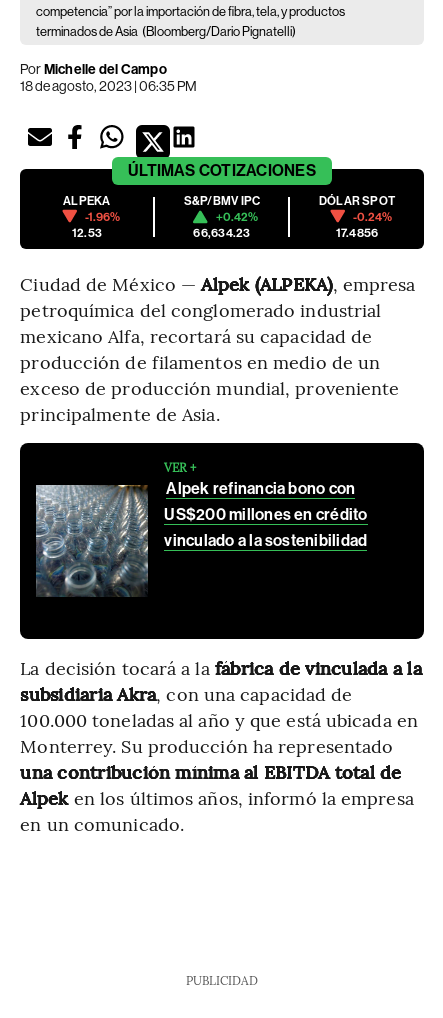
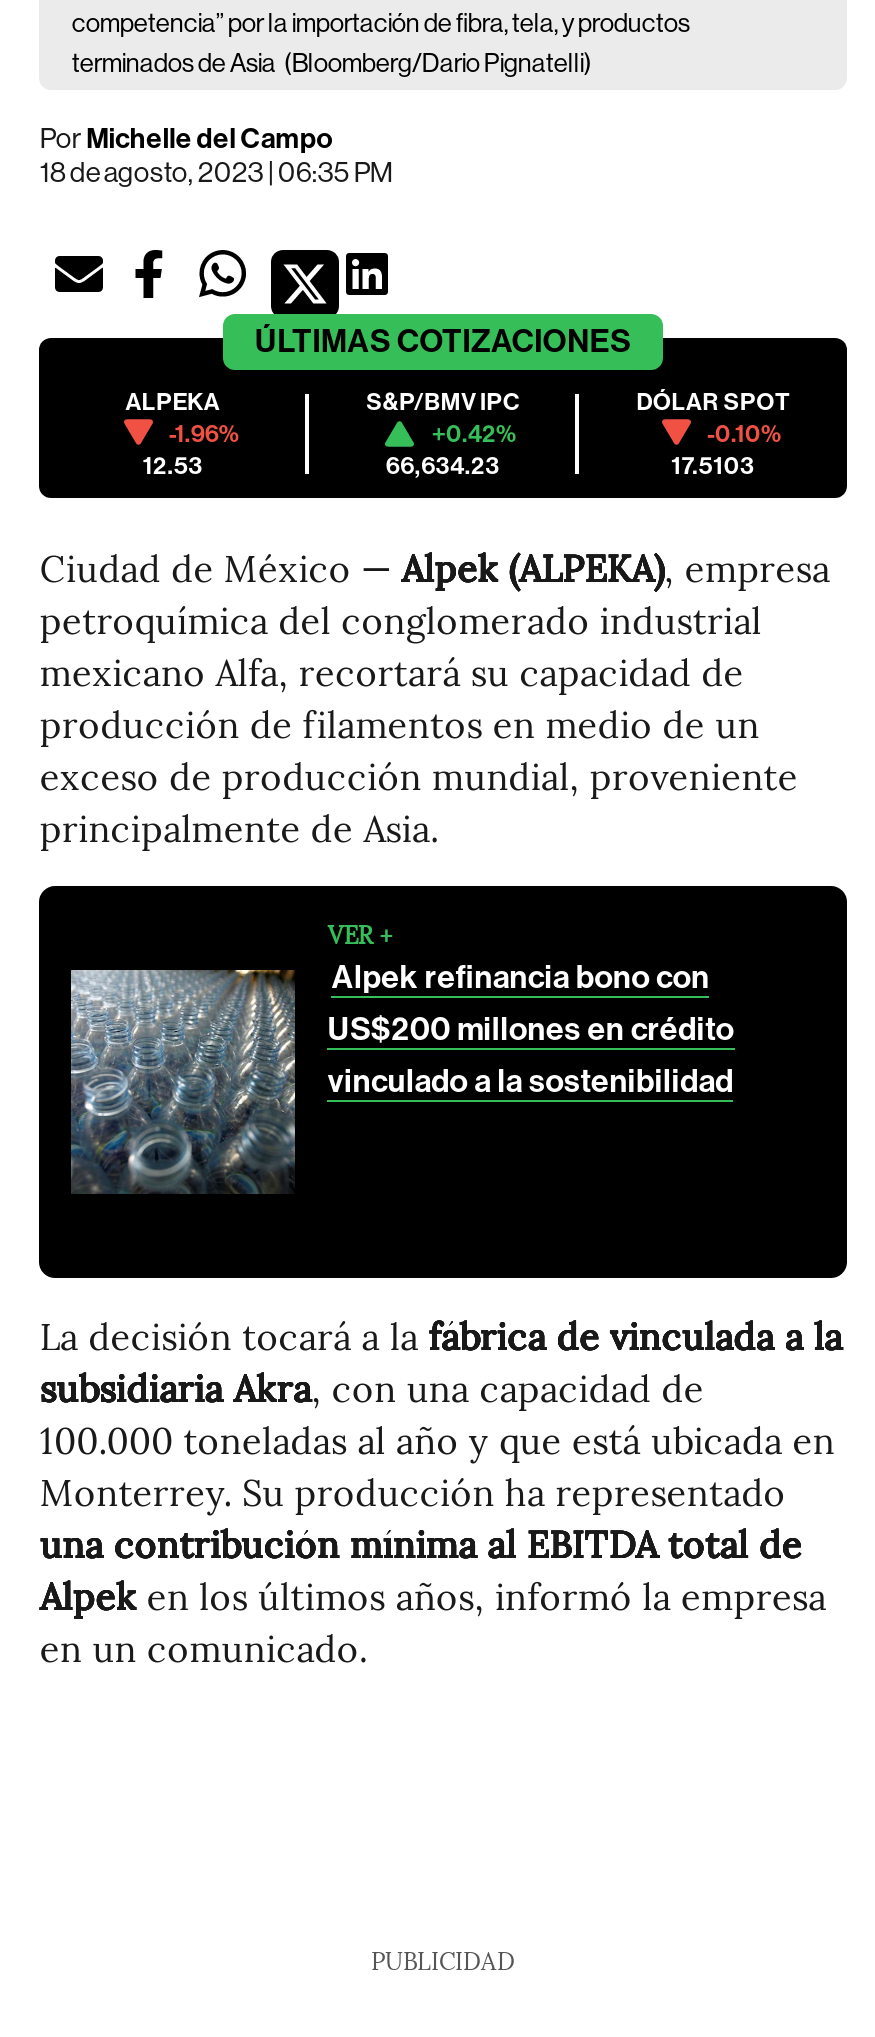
[353,210,392,224] -0.24% -> [707,420,781,448] -0.10%
[336,226,378,240] 17.4856 -> [671,452,755,480] 17.5103

